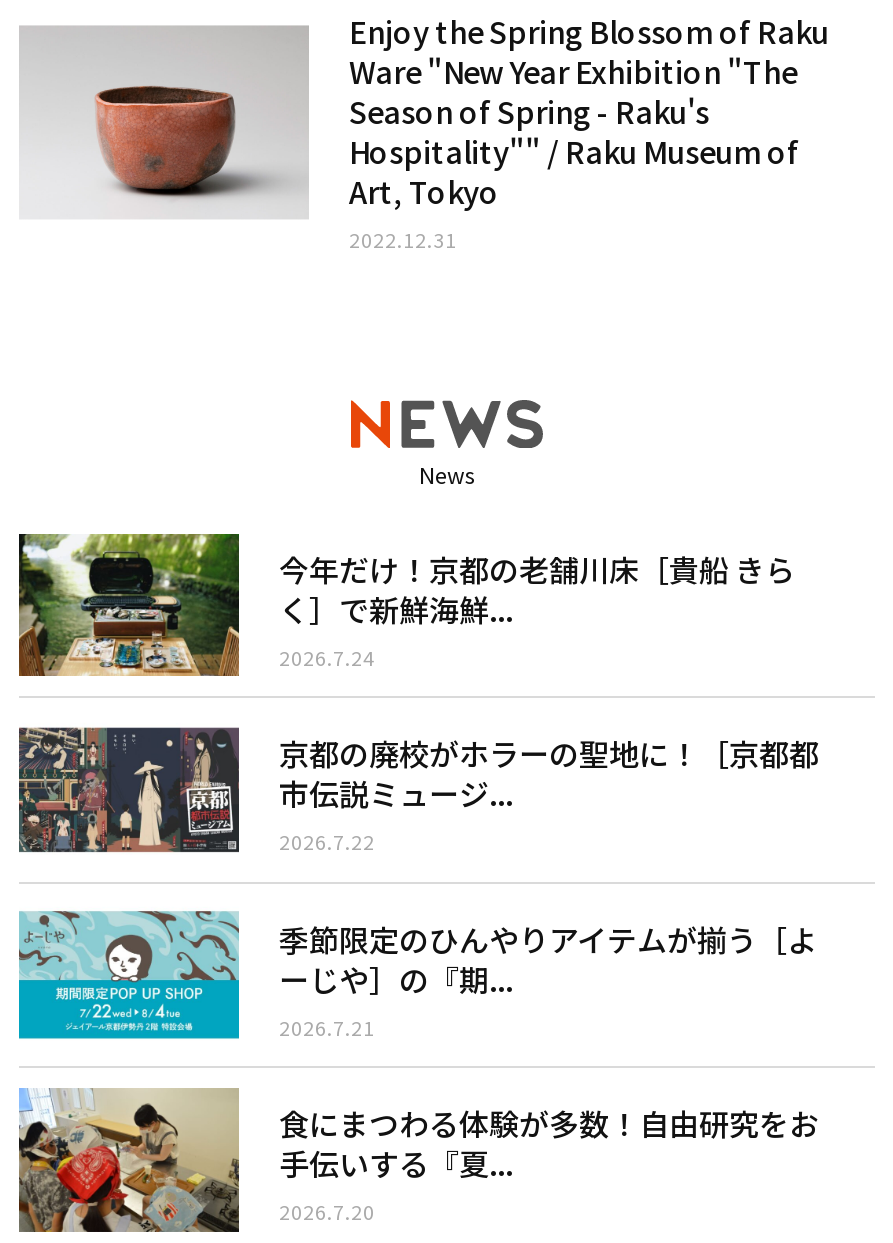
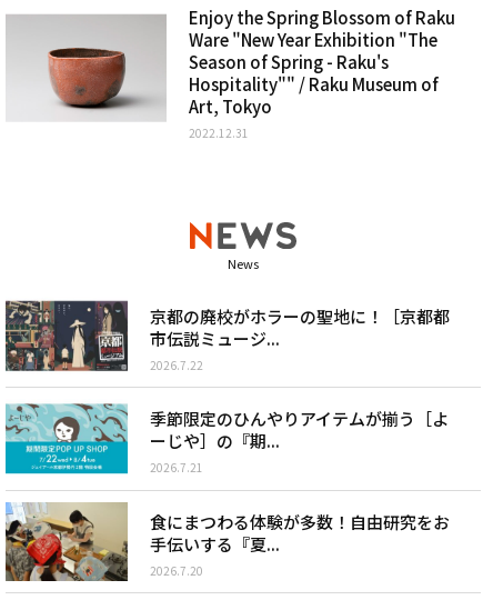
[17,532,795,678] [image] | 今年だけ！京都の老舗川床［貴船 きら | く］で新鮮海鮮... | 2026.7.24 -> none

